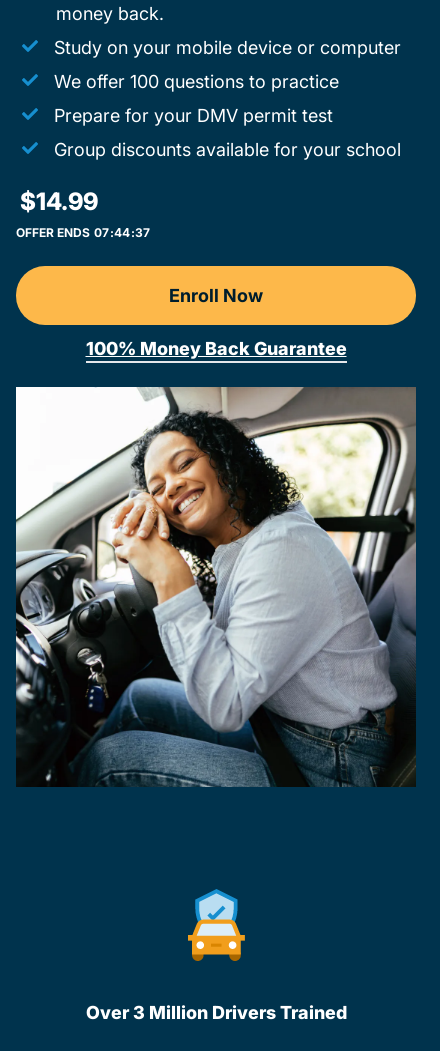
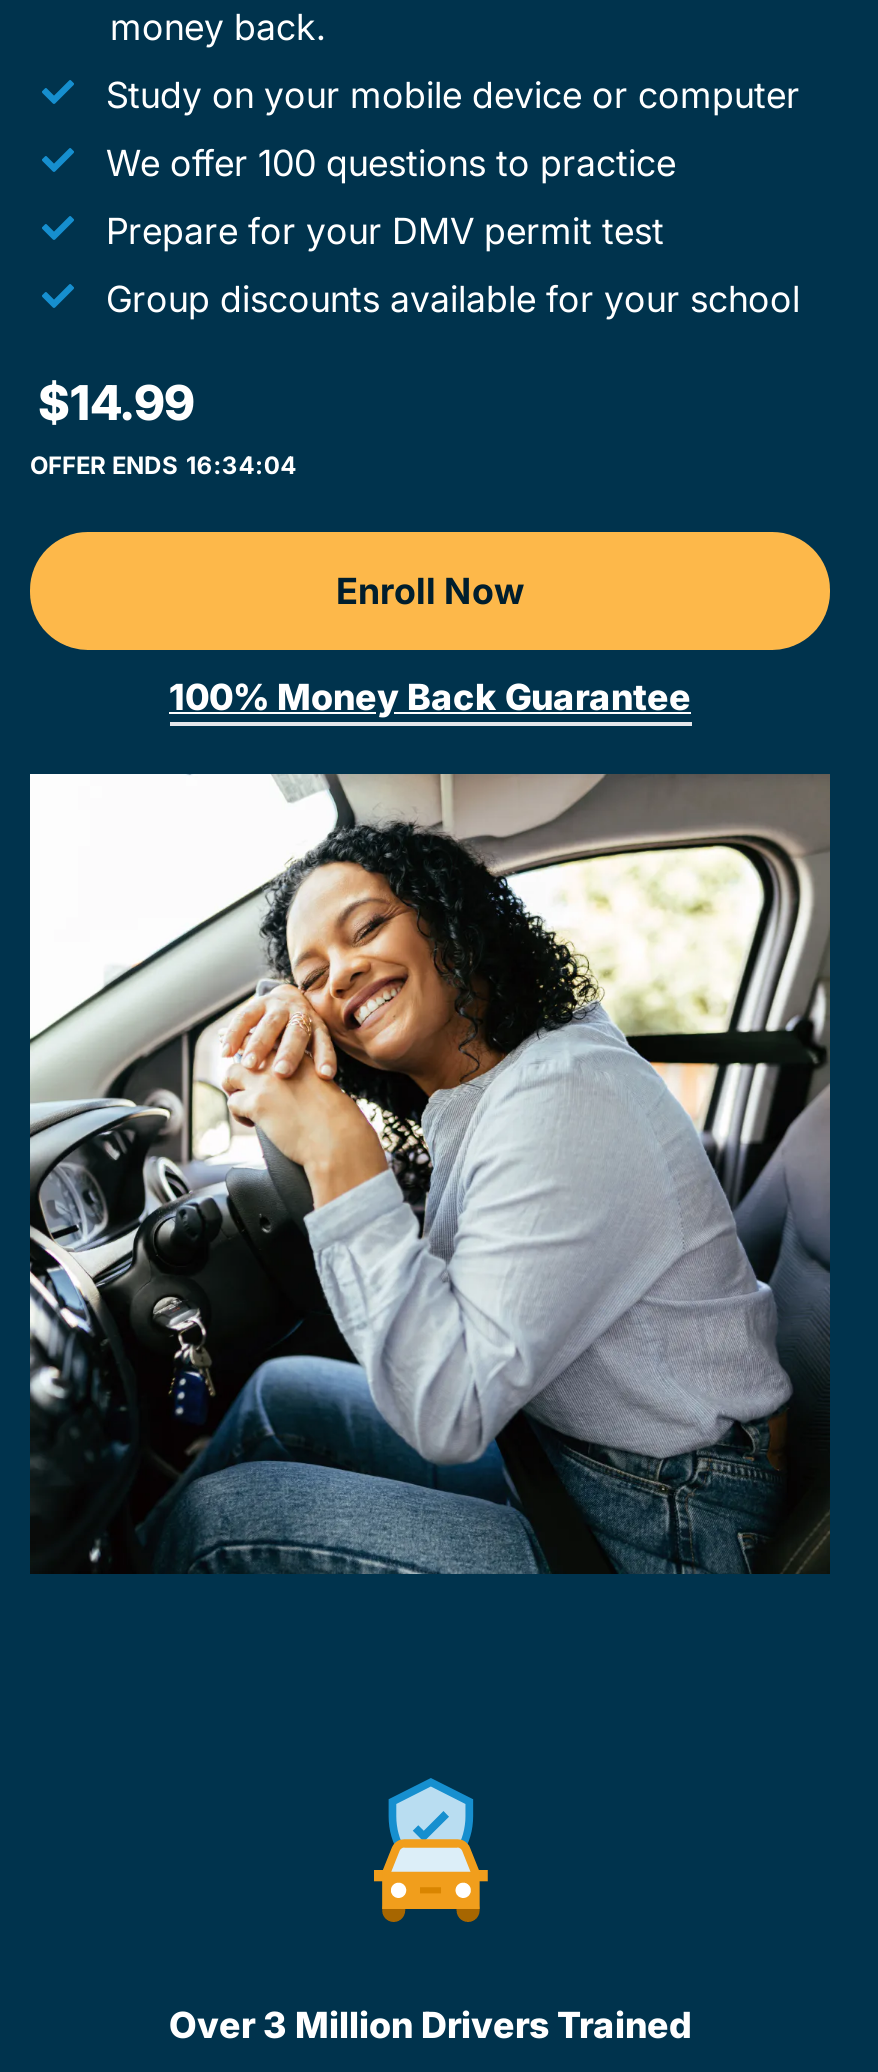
[16,225,150,240] OFFER ENDS 07:44:37 -> [30,450,297,480] OFFER ENDS 16:34:04

